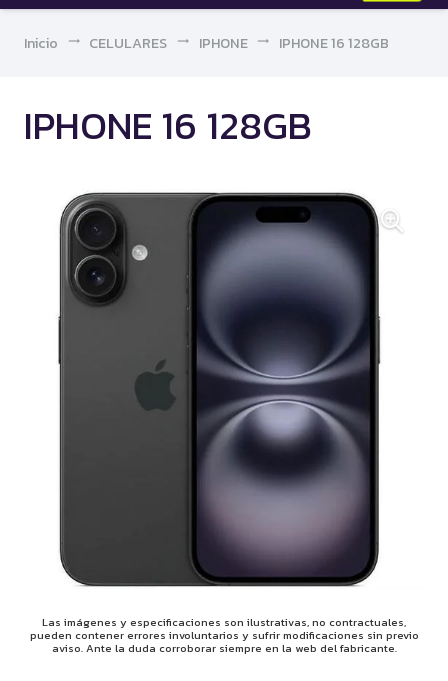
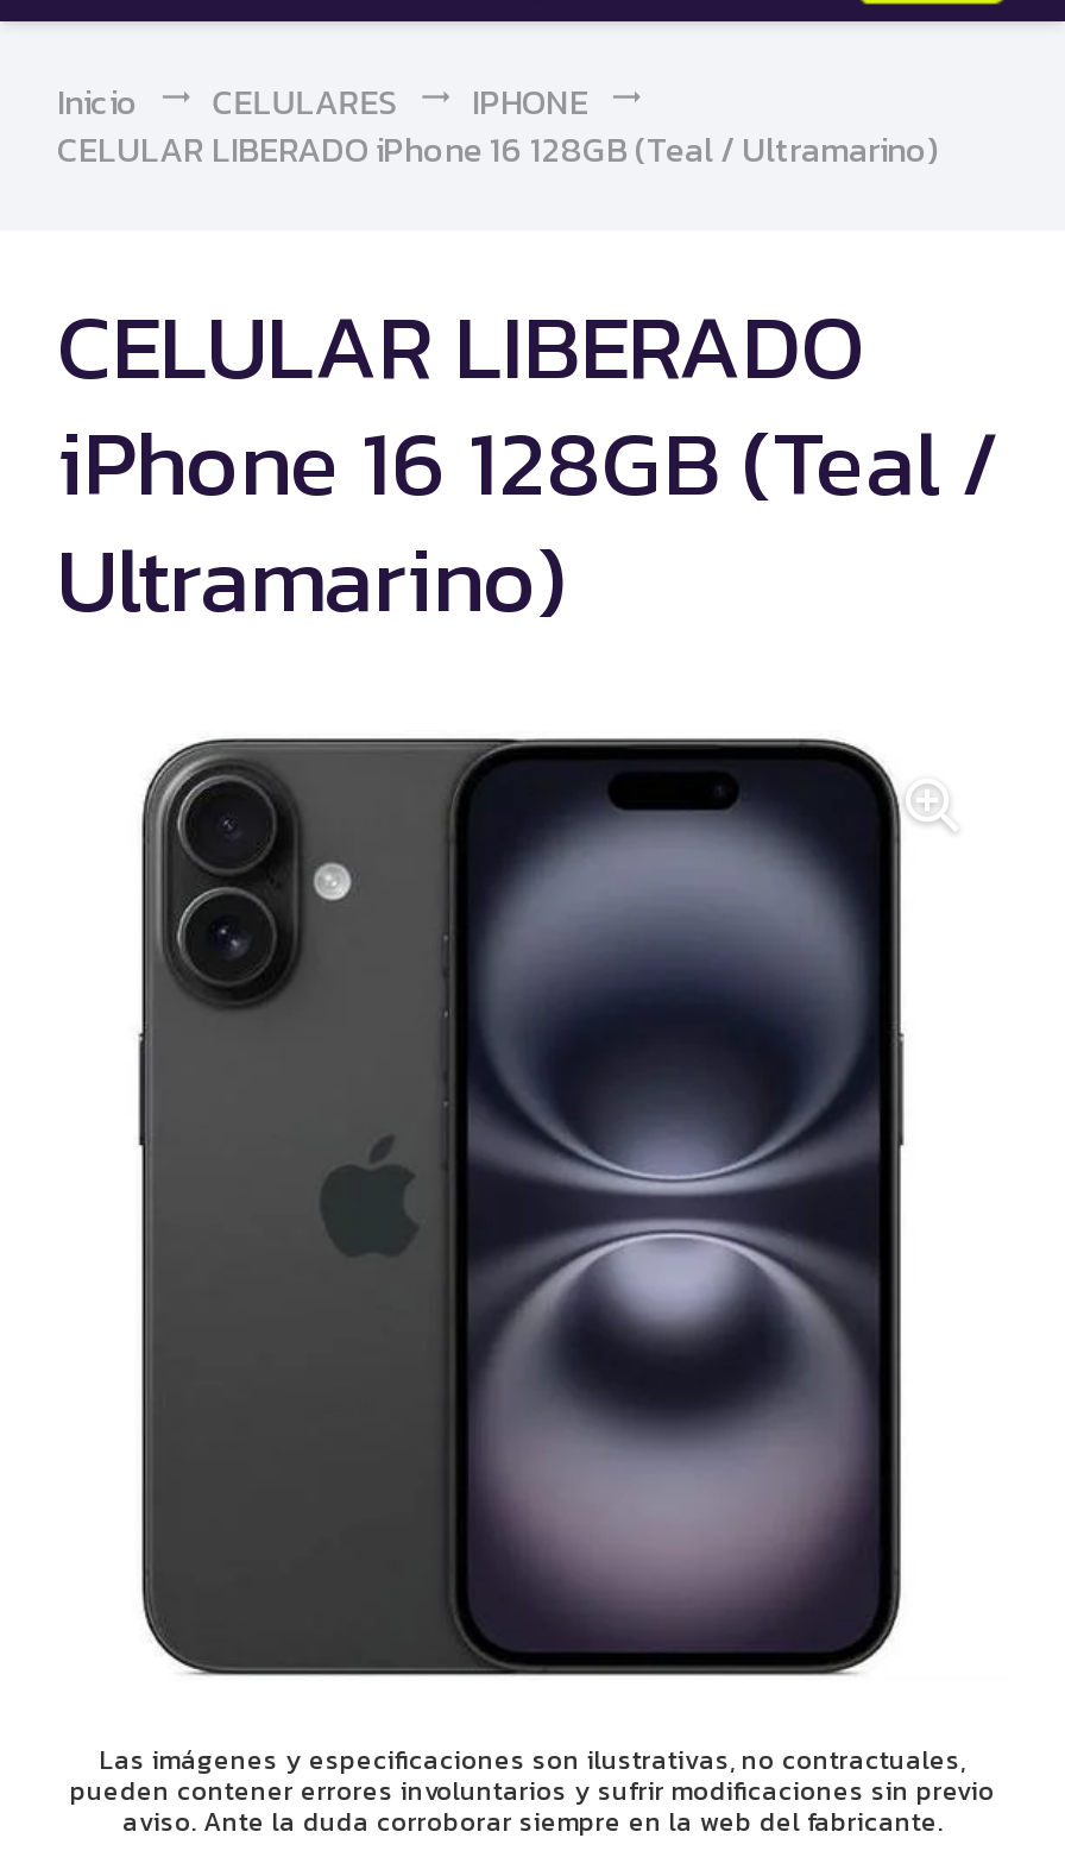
[279,32,389,54] IPHONE 16 128GB -> [57,124,937,176] CELULAR LIBERADO iPhone 16 128GB (Teal / Ultramarino)
[24,97,312,154] IPHONE 16 128GB -> [57,278,1001,647] CELULAR LIBERADO | iPhone 16 128GB (Teal / | Ultramarino)

